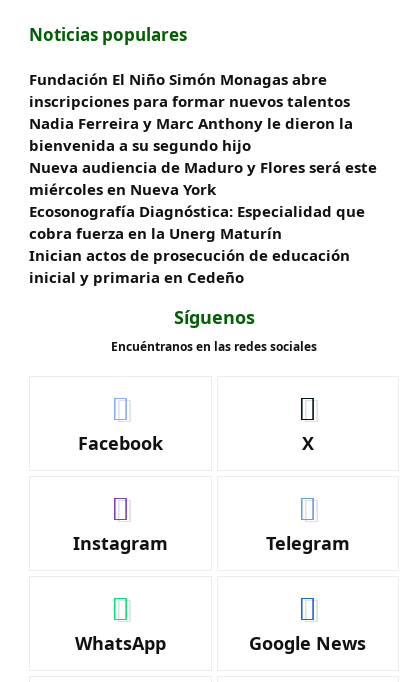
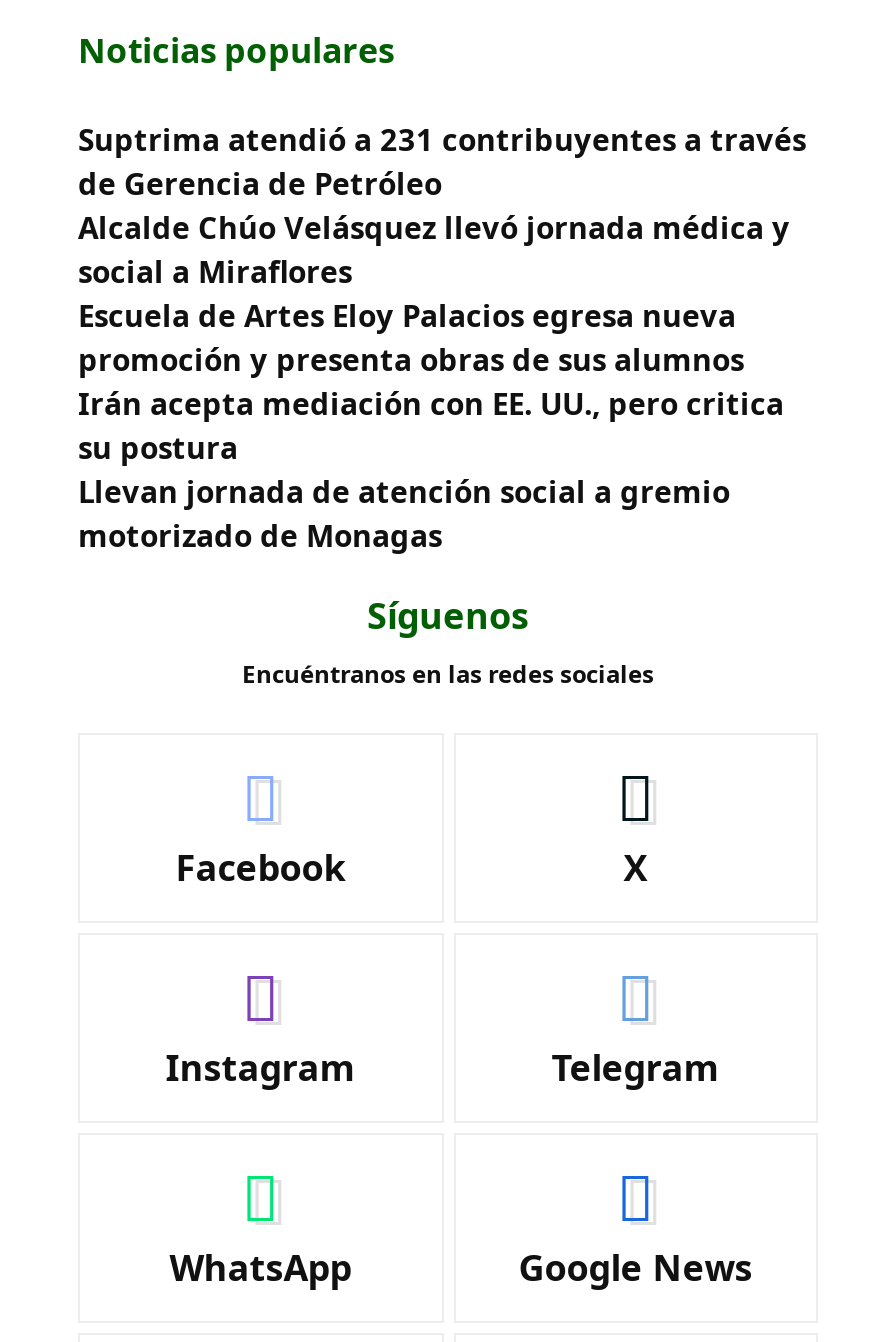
[29,69,377,287] Fundación El Niño Simón Monagas abre | inscripciones para formar nuevos talentos | Nadia Ferreira y Marc Anthony le dieron la | bienvenida a su segundo hijo | Nueva audiencia de Maduro y Flores será este | miércoles en Nueva York | Ecosonografía Diagnóstica: Especialidad que | cobra fuerza en la Unerg Maturín | Inician actos de prosecución de educación | inicial y primaria en Cedeño -> [78,119,806,555] Suptrima atendió a 231 contribuyentes a través | de Gerencia de Petróleo | Alcalde Chúo Velásquez llevó jornada médica y | social a Miraflores | Escuela de Artes Eloy Palacios egresa nueva | promoción y presenta obras de sus alumnos | Irán acepta mediación con EE. UU., pero critica | su postura | Llevan jornada de atención social a gremio | motorizado de Monagas

